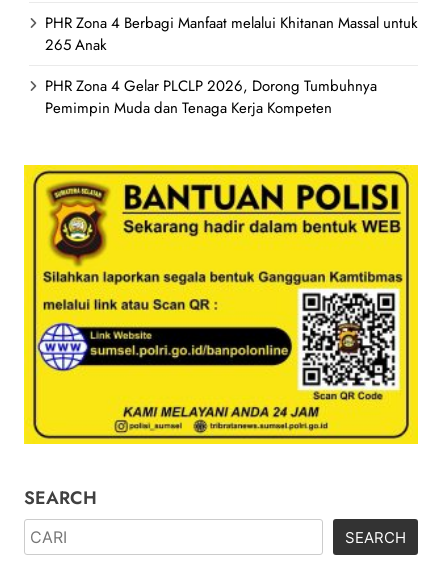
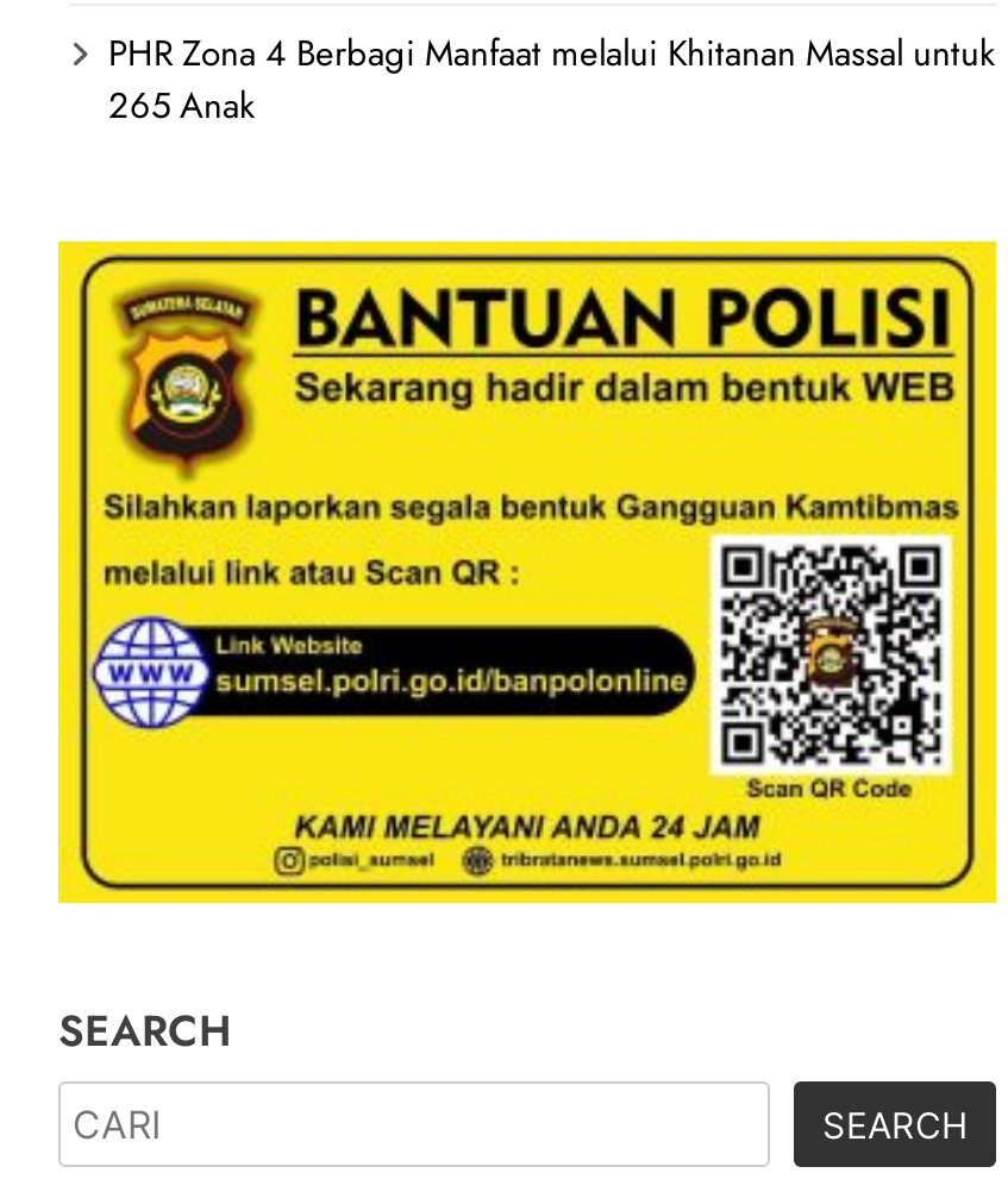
[45,75,377,119] PHR Zona 4 Gelar PLCLP 2026, Dorong Tumbuhnya | Pemimpin Muda dan Tenaga Kerja Kompeten -> none

